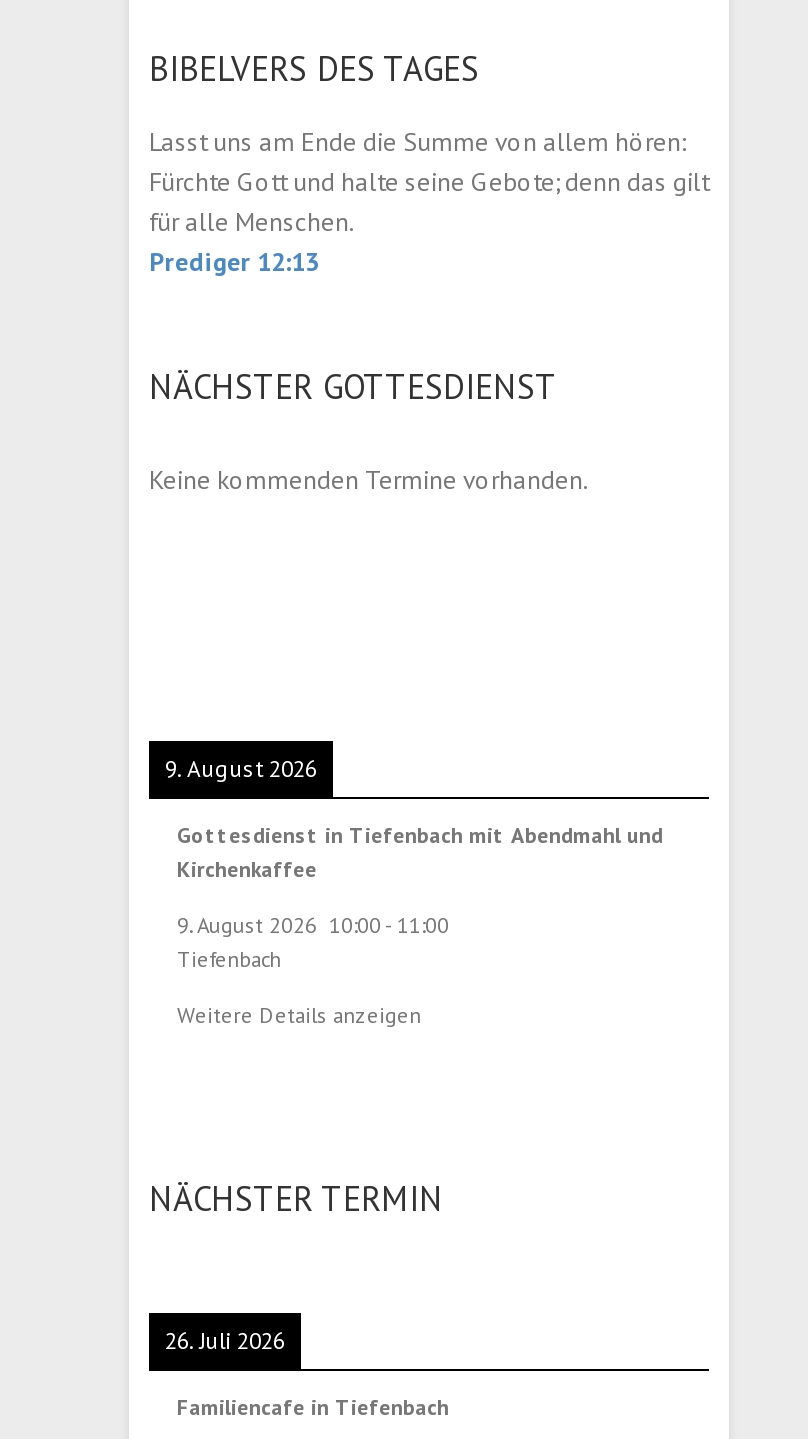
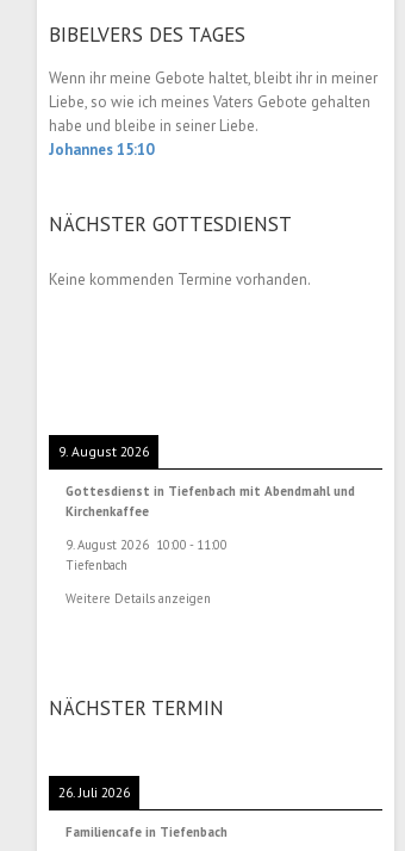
[149,125,709,279] Lasst uns am Ende die Summe von allem hören: | Fürchte Gott und halte seine Gebote; denn das gilt | für alle Menschen. | Prediger 12:13 -> [49,68,378,160] Wenn ihr meine Gebote haltet, bleibt ihr in meiner | Liebe, so wie ich meines Vaters Gebote gehalten | habe und bleibe in seiner Liebe. | Johannes 15:10

